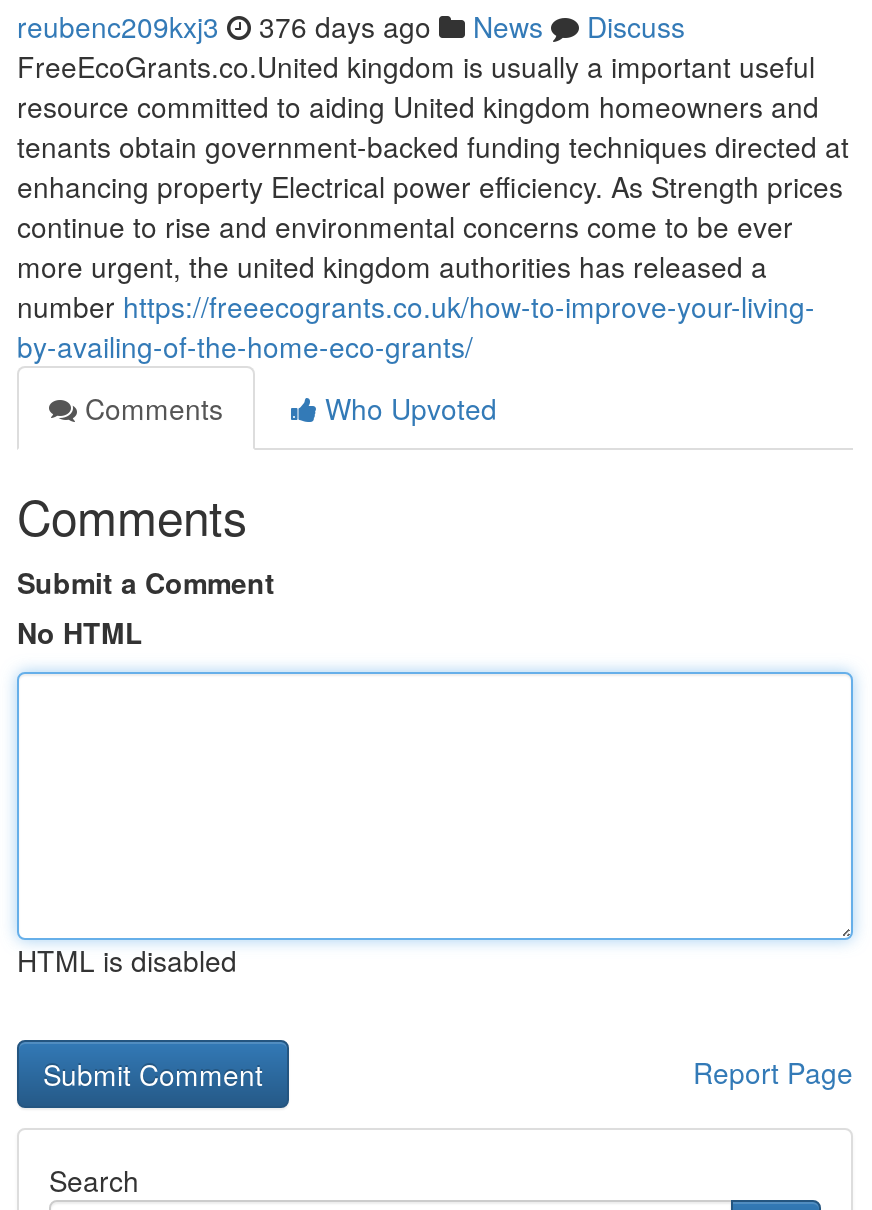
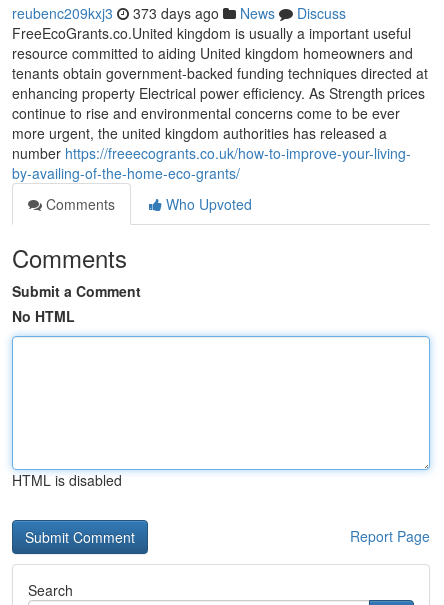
[17,6,685,46] reubenc209kxj3 376 days ago News Discuss -> [12,3,346,23] reubenc209kxj3 373 days ago News Discuss

